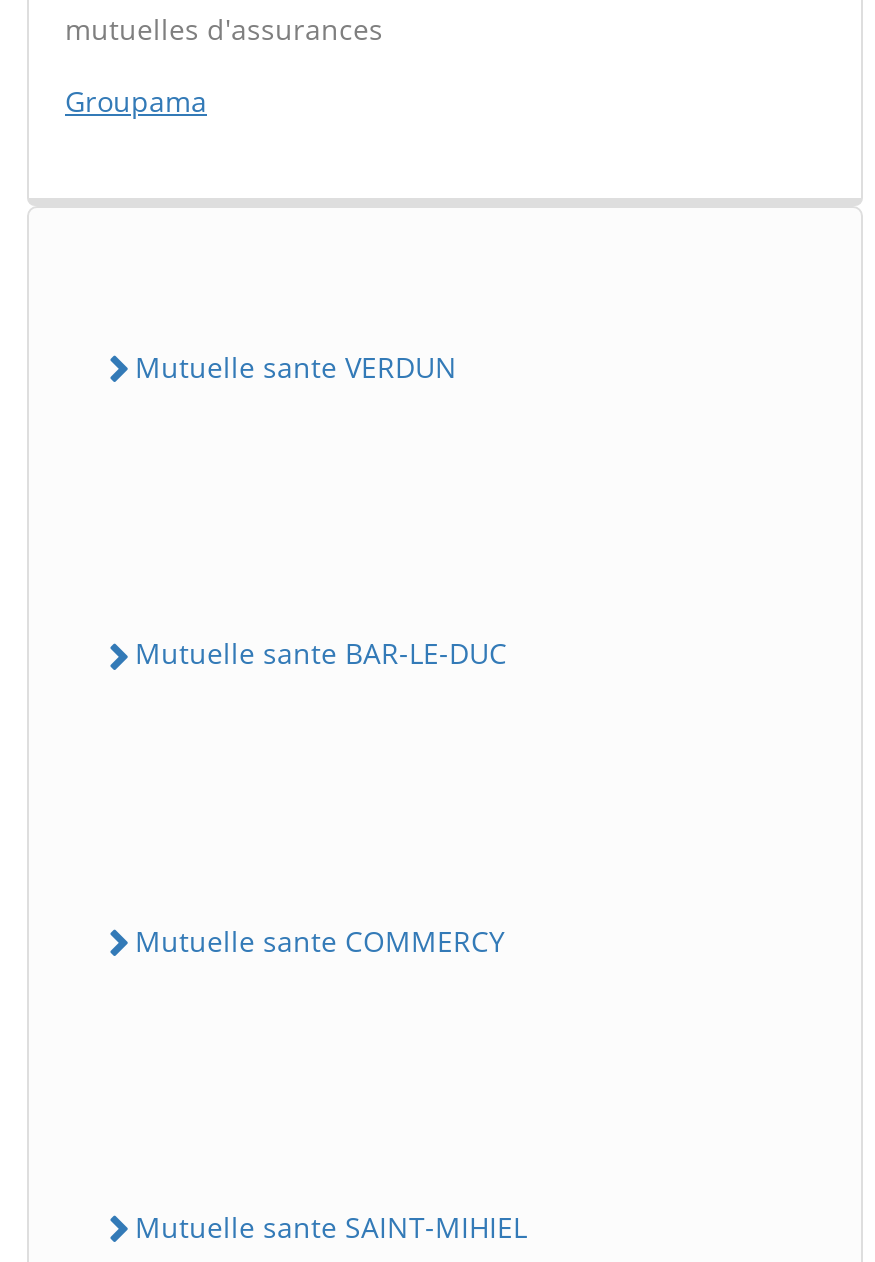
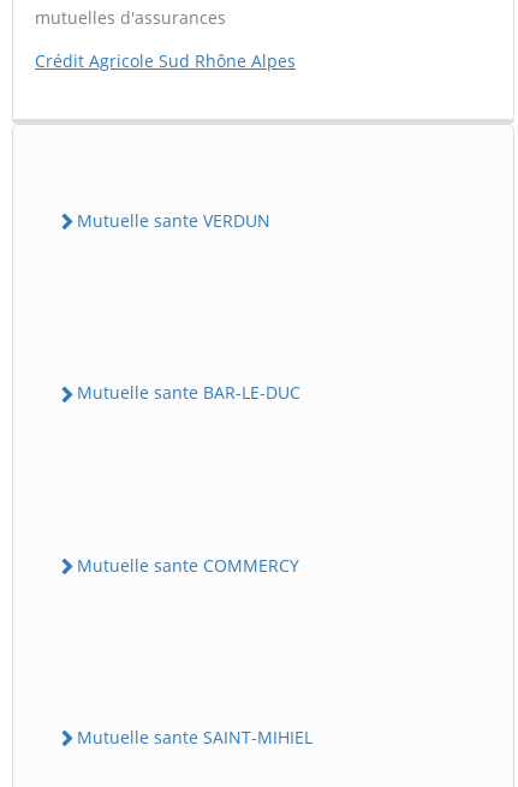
[65,82,207,120] Groupama -> [35,49,296,72] Crédit Agricole Sud Rhône Alpes

